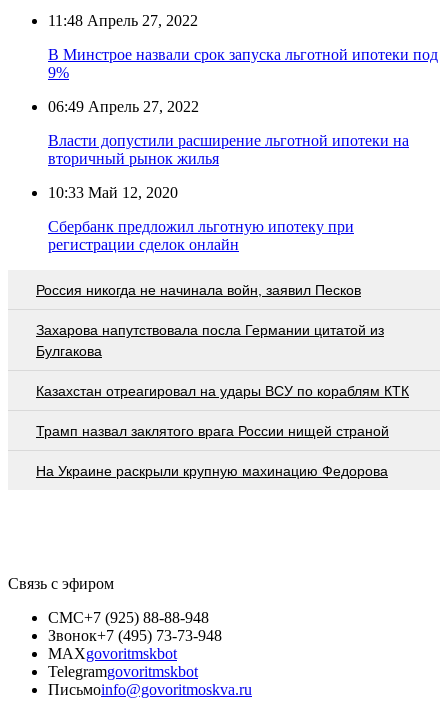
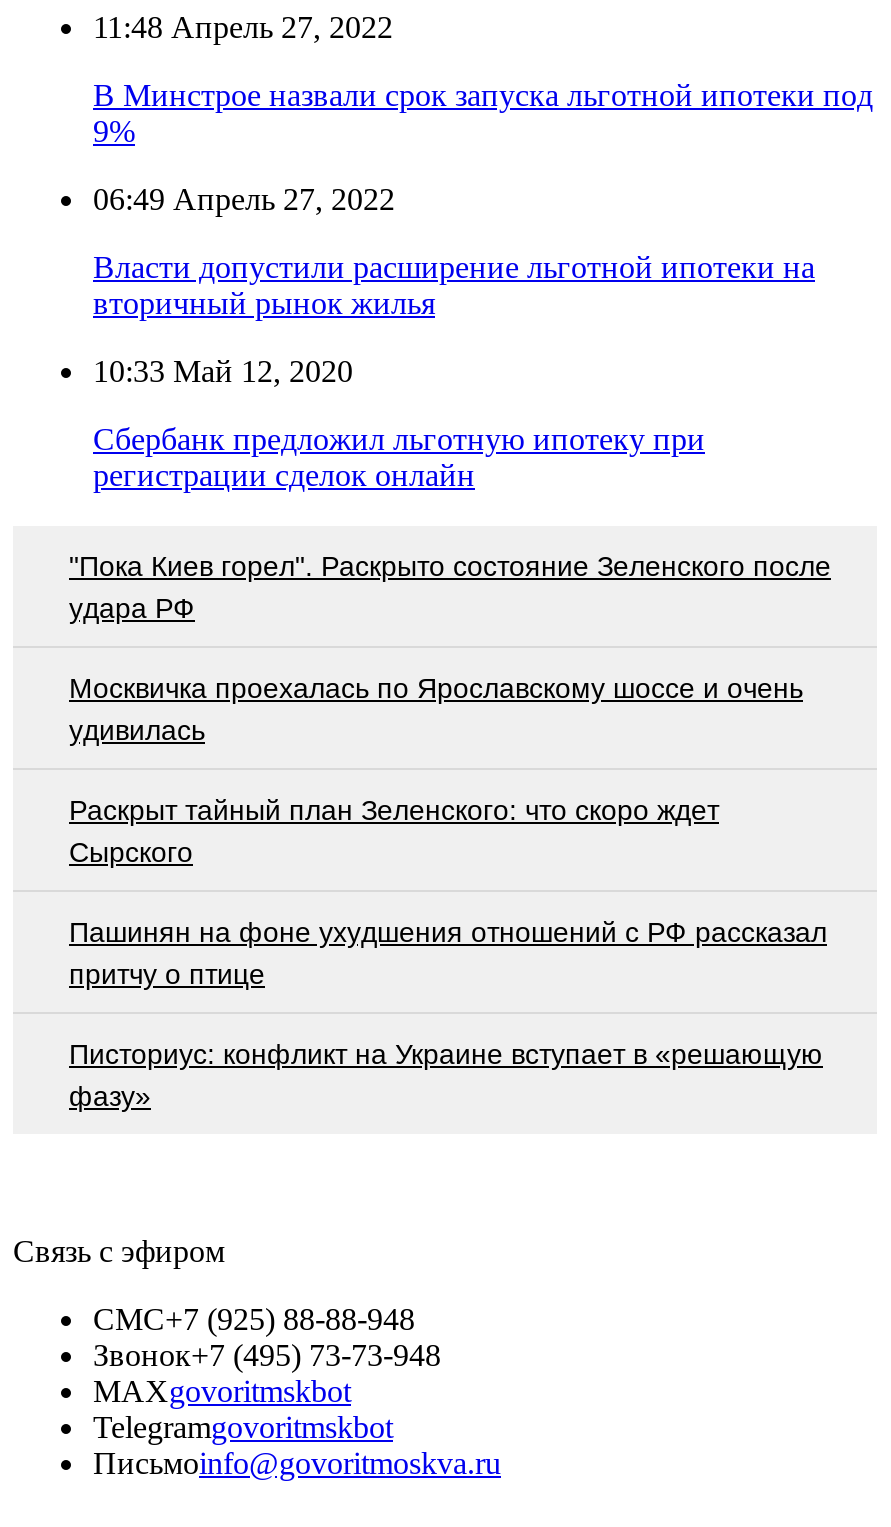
[36,282,361,298] Россия никогда не начинала войн, заявил Песков -> [69,549,831,623] "Пока Киев горел". Раскрыто состояние Зеленского после | удара РФ
[36,322,384,359] Захарова напутствовала посла Германии цитатой из | Булгакова -> [69,671,803,745] Москвичка проехалась по Ярославскому шоссе и очень | удивилась
[36,383,409,399] Казахстан отреагировал на удары ВСУ по кораблям КТК -> [69,793,719,867] Раскрыт тайный план Зеленского: что скоро ждет | Сырского
[36,423,389,439] Трамп назвал заклятого врага России нищей страной -> [69,915,827,989] Пашинян на фоне ухудшения отношений с РФ рассказал | притчу о птице
[36,463,388,479] На Украине раскрыли крупную махинацию Федорова -> [69,1037,823,1111] Писториус: конфликт на Украине вступает в «решающую | фазу»

